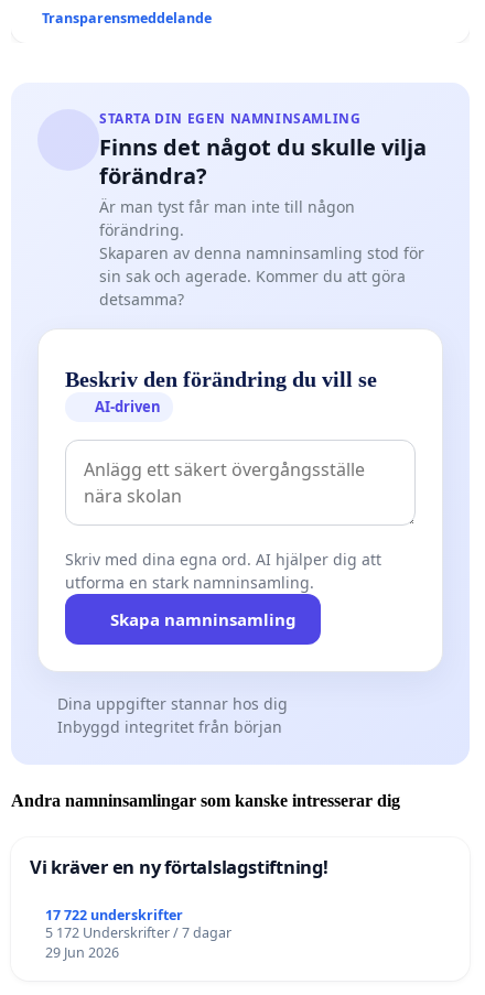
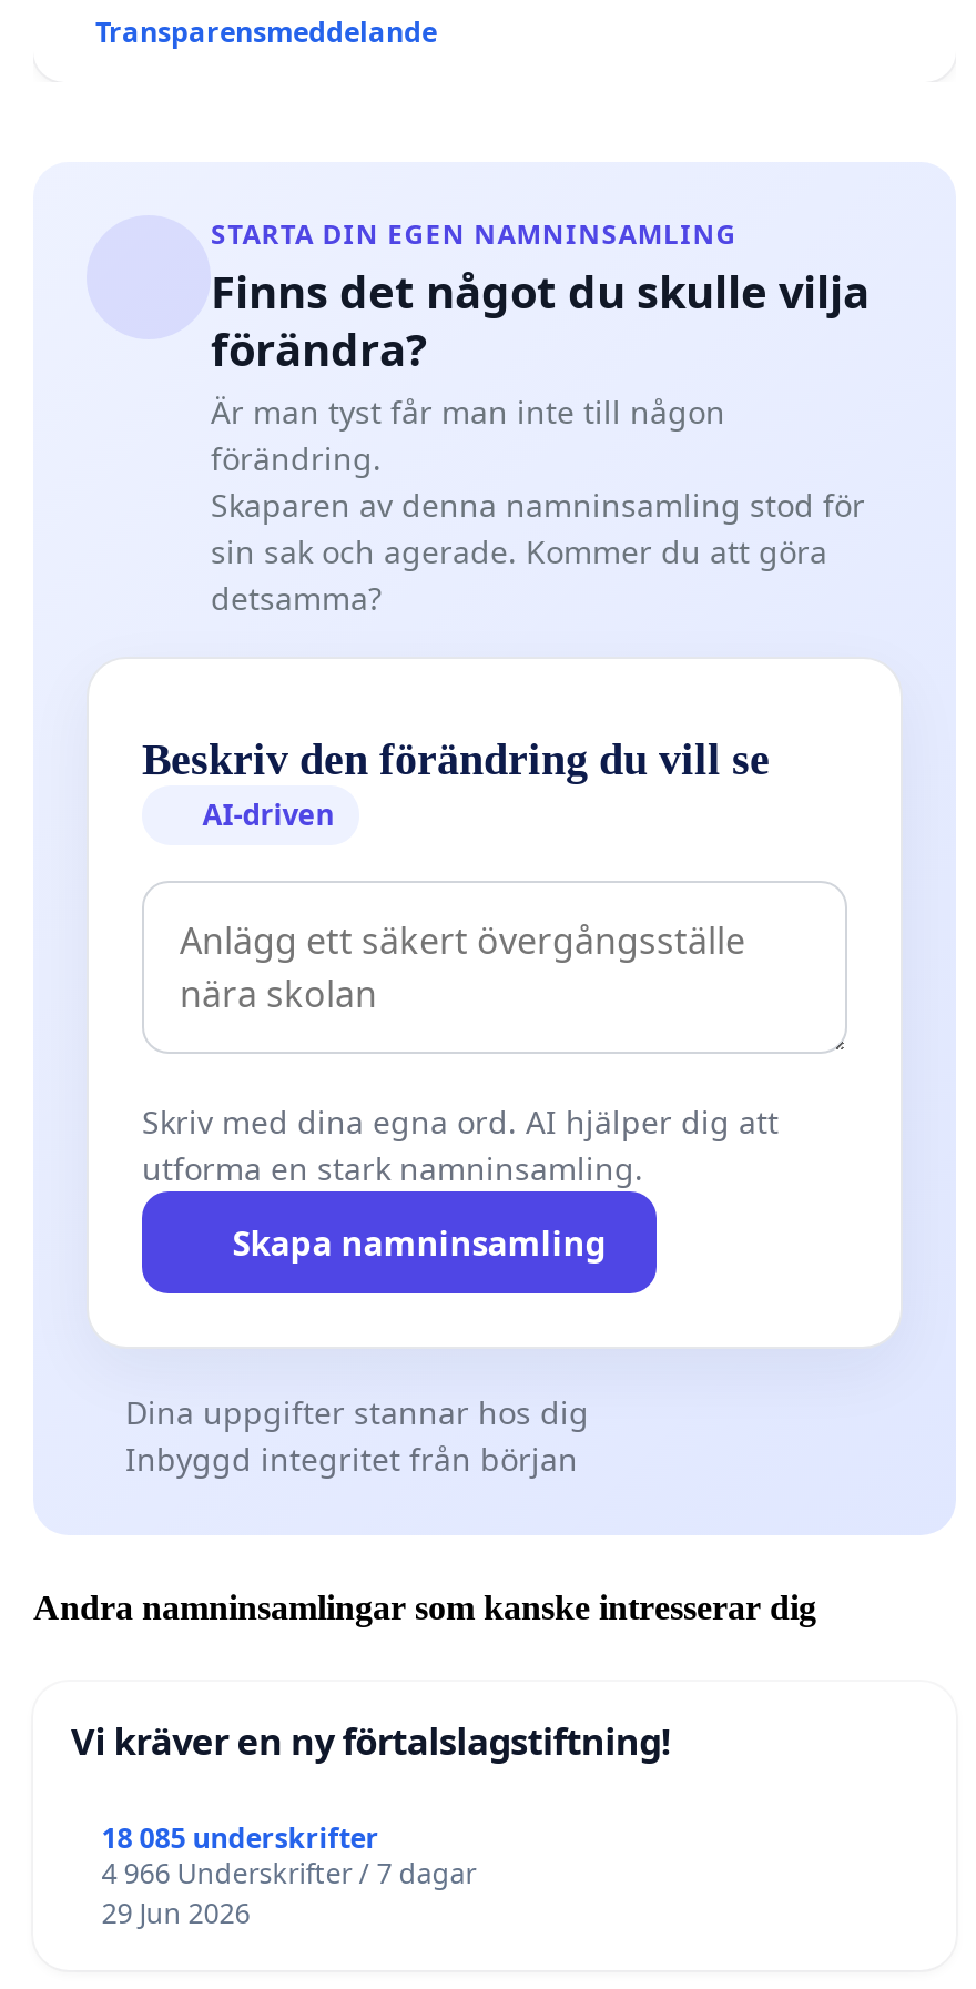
[45,906,183,925] 17 722 underskrifter -> [102,1820,379,1858] 18 085 underskrifter
[45,924,231,942] 5 172 Underskrifter / 7 dagar -> [102,1855,476,1893] 4 966 Underskrifter / 7 dagar

